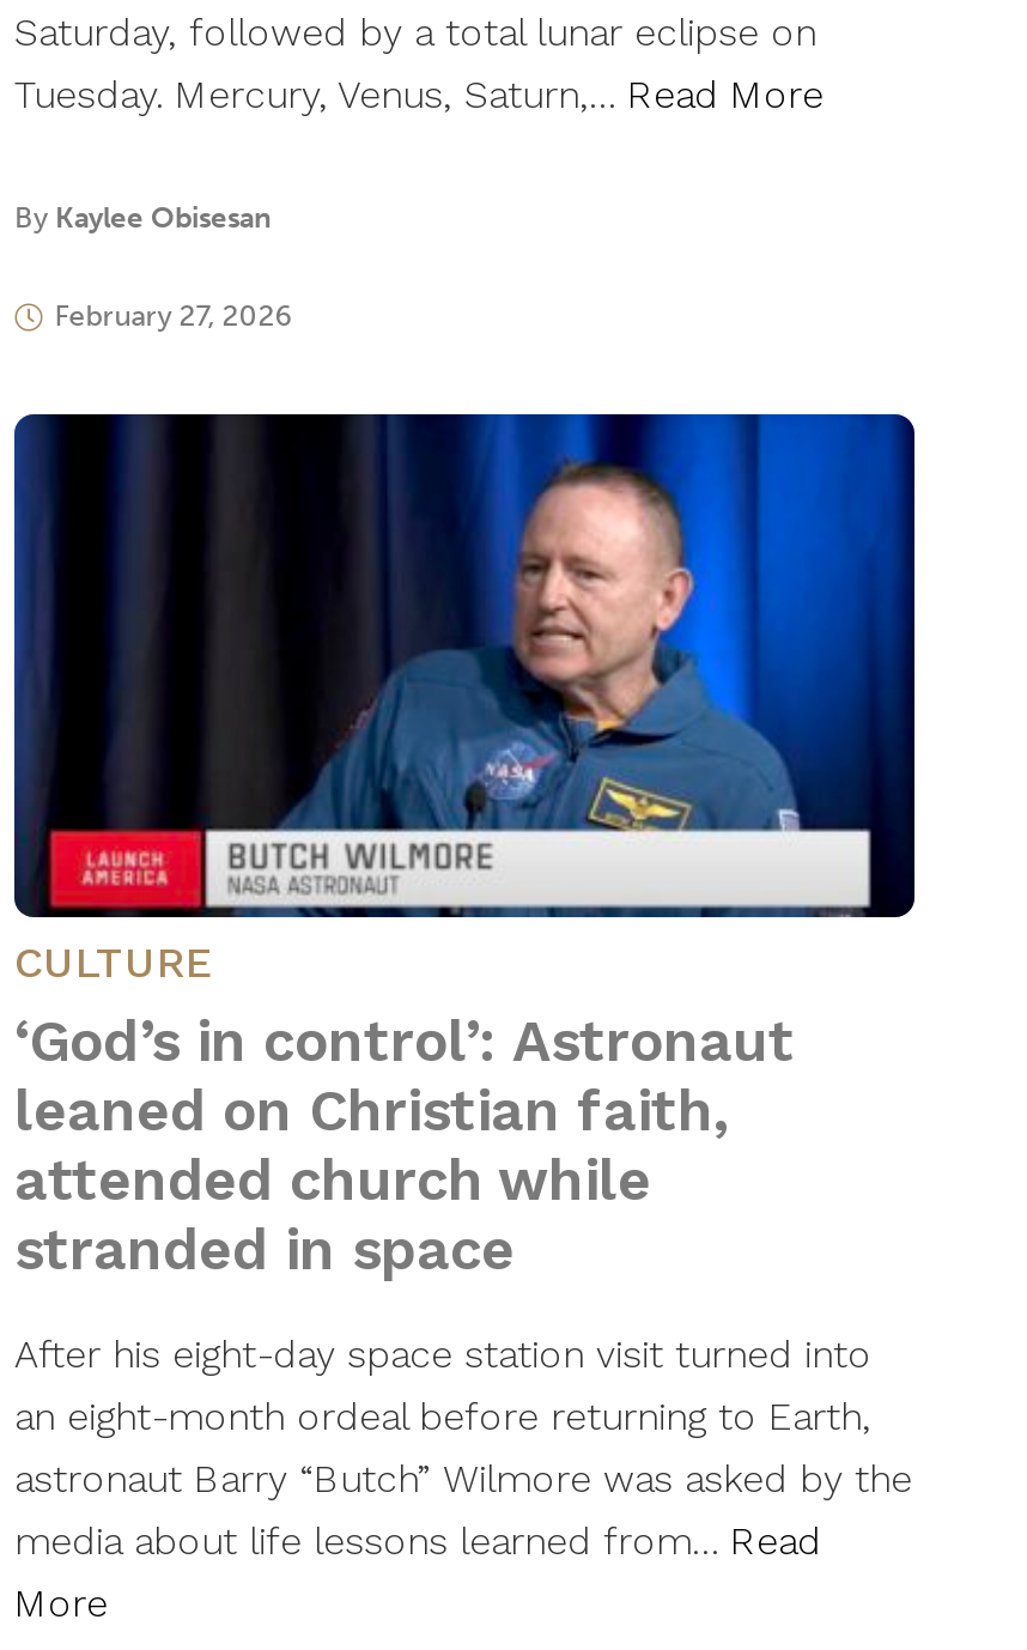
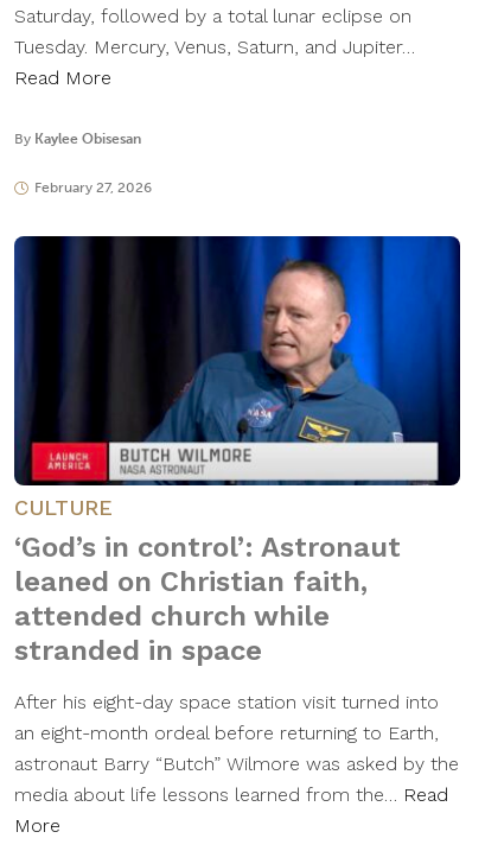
[14,72,824,118] Tuesday. Mercury, Venus, Saturn,… Read More -> [14,36,415,89] Tuesday. Mercury, Venus, Saturn, and Jupiter… | Read More
[14,1519,821,1564] media about life lessons learned from… Read -> [14,783,448,806] media about life lessons learned from the… Read

